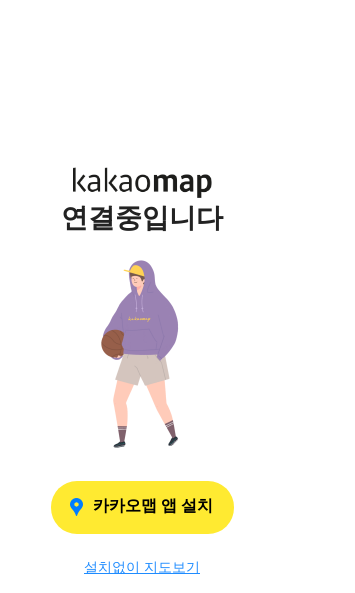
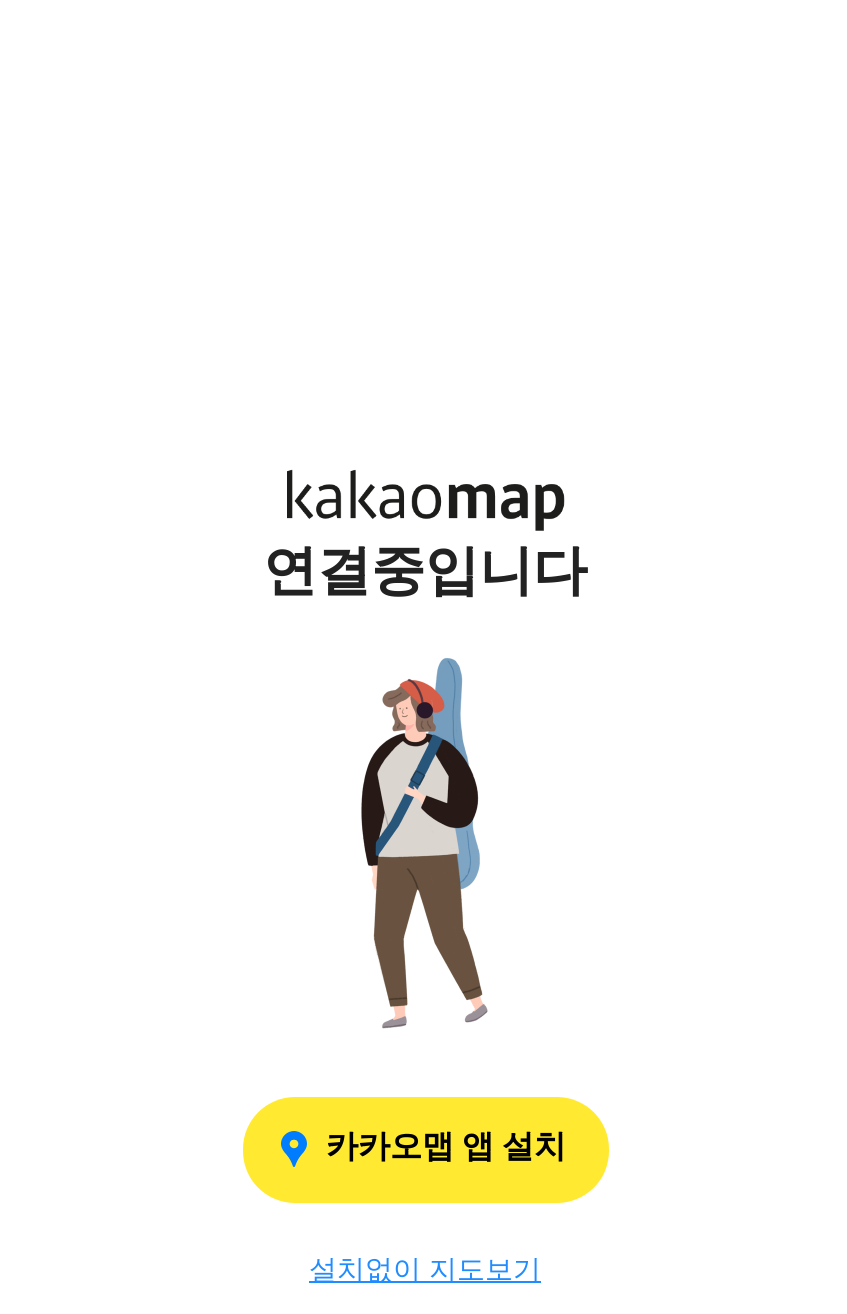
[100,260,179,449] [image] -> [343,657,497,1031] [image]

